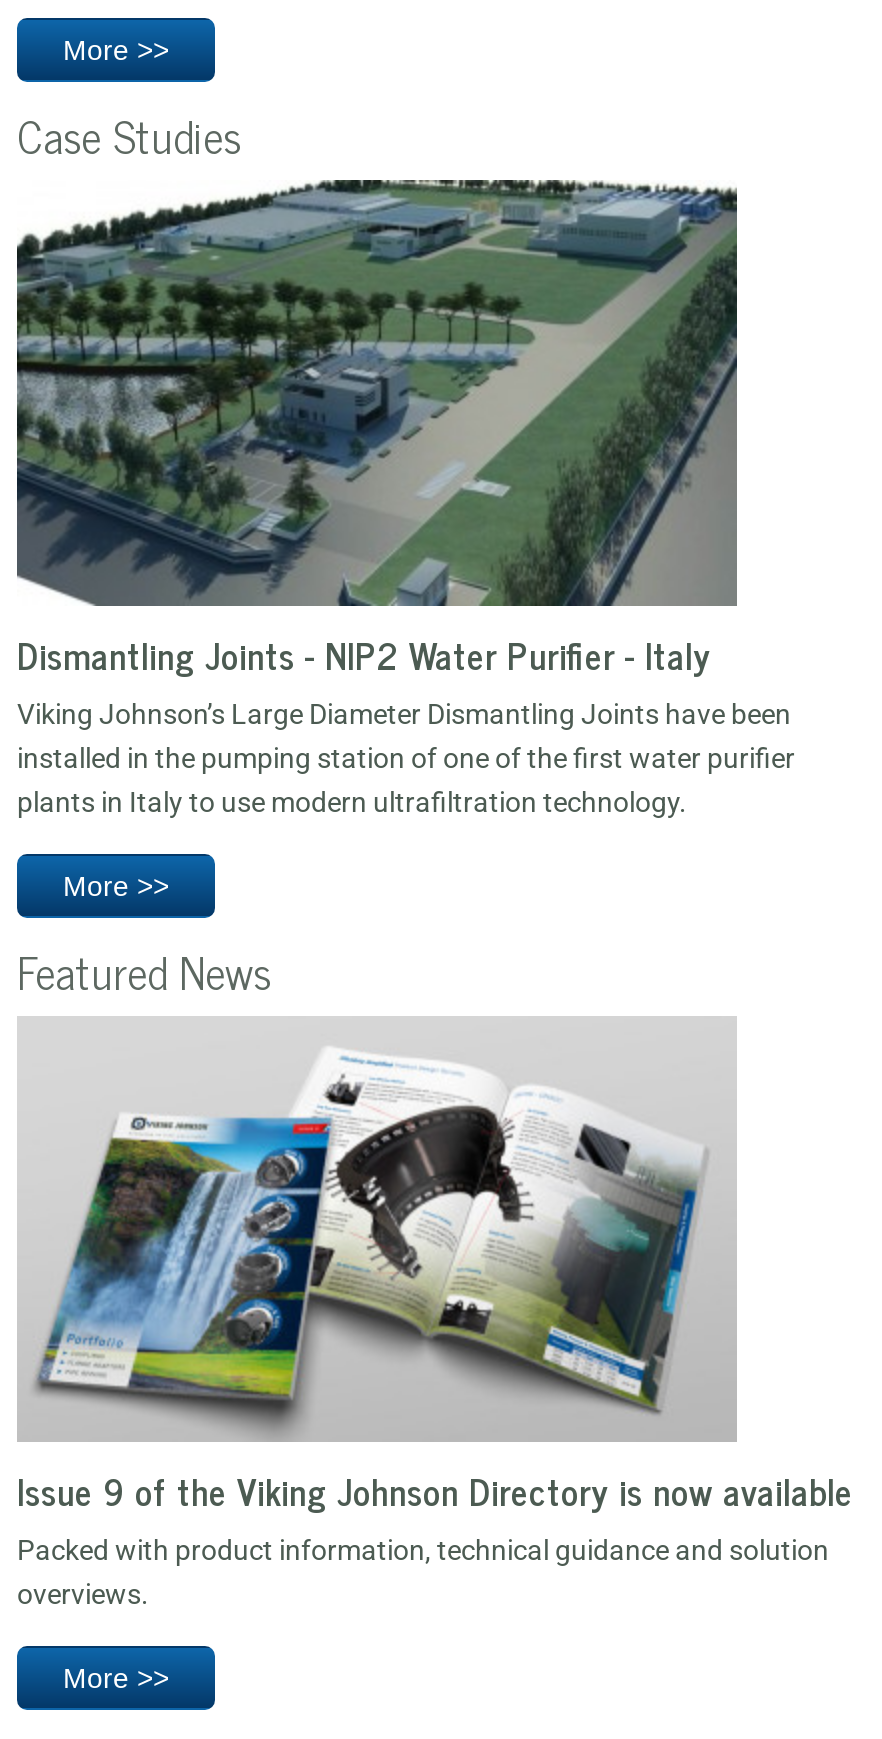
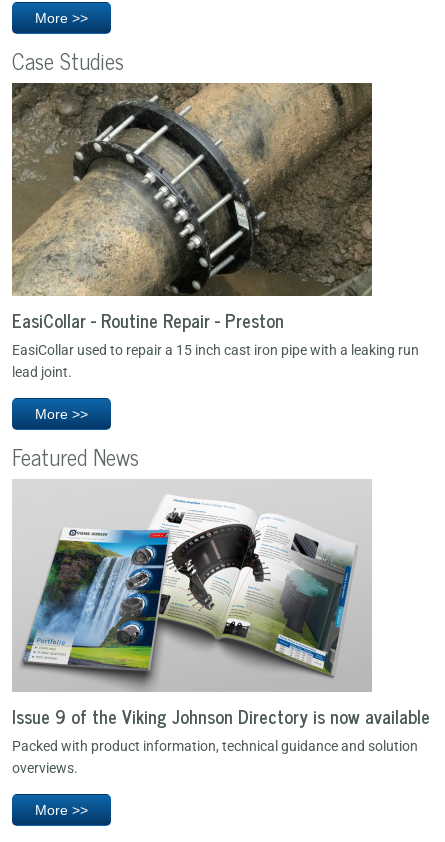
[15,178,795,818] [image] | Dismantling Joints - NIP2 Water Purifier - Italy | Viking Johnson’s Large Diameter Dismantling Joints have been | installed in the pumping station of one of the first water purifier | plants in Italy to use modern ultrafiltration technology. -> [11,82,419,380] [image] | EasiCollar - Routine Repair - Preston | EasiCollar used to repair a 15 inch cast iron pipe with a leaking run | lead joint.

